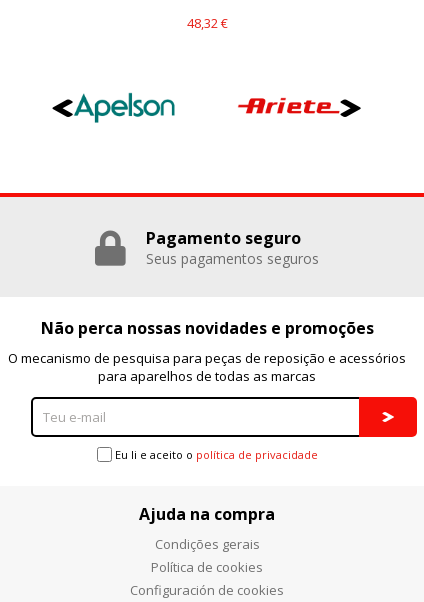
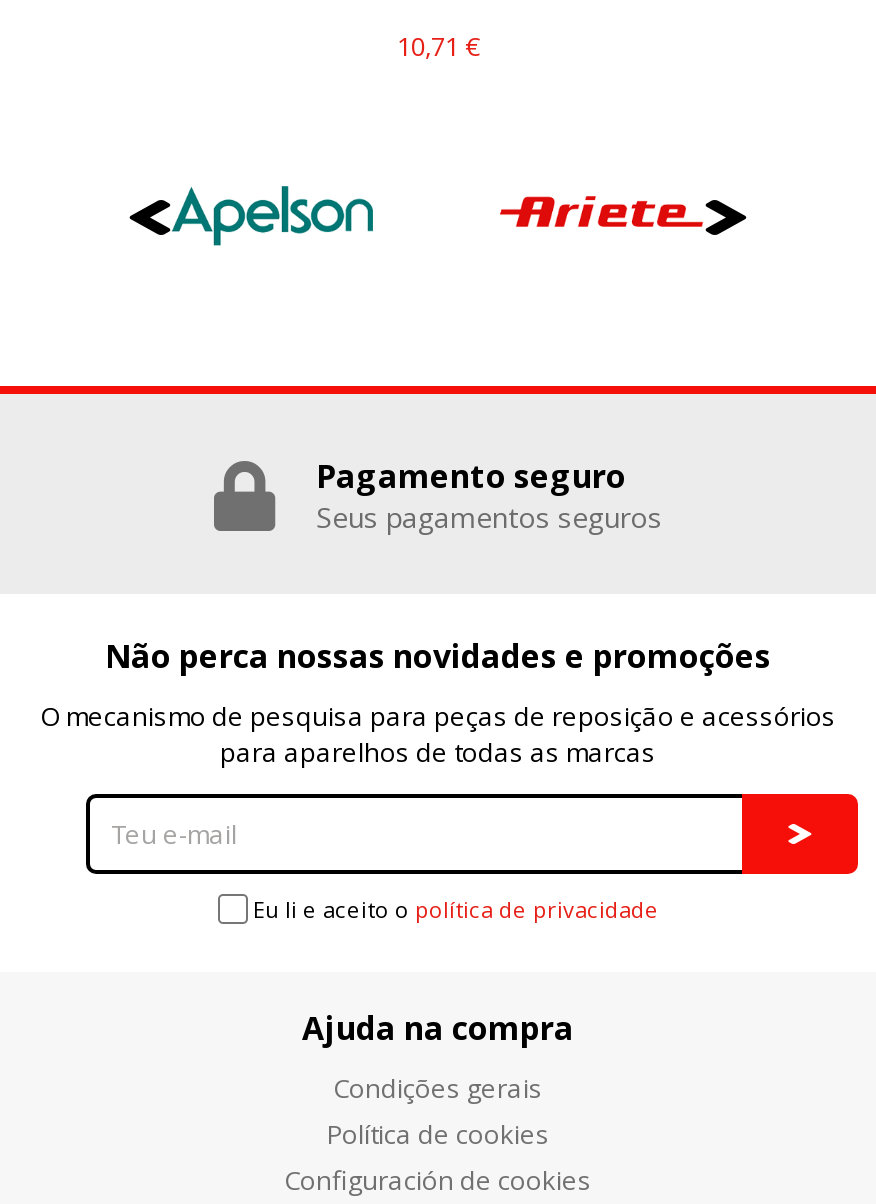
[186,14,227,32] 48,32 € -> [397,29,479,65] 10,71 €

